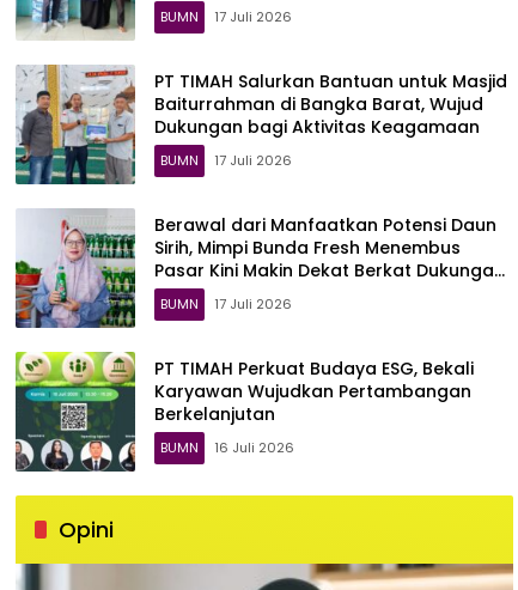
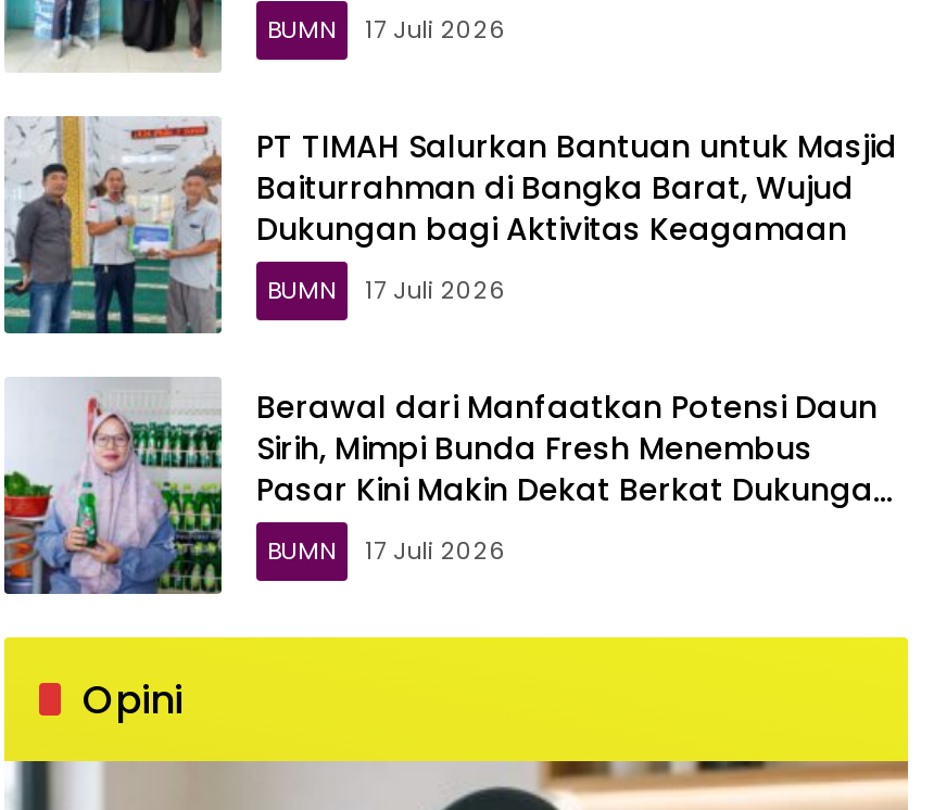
[14,352,474,473] [image] | PT TIMAH Perkuat Budaya ESG, Bekali | Karyawan Wujudkan Pertambangan | Berkelanjutan | BUMN | 16 Juli 2026 -> none

